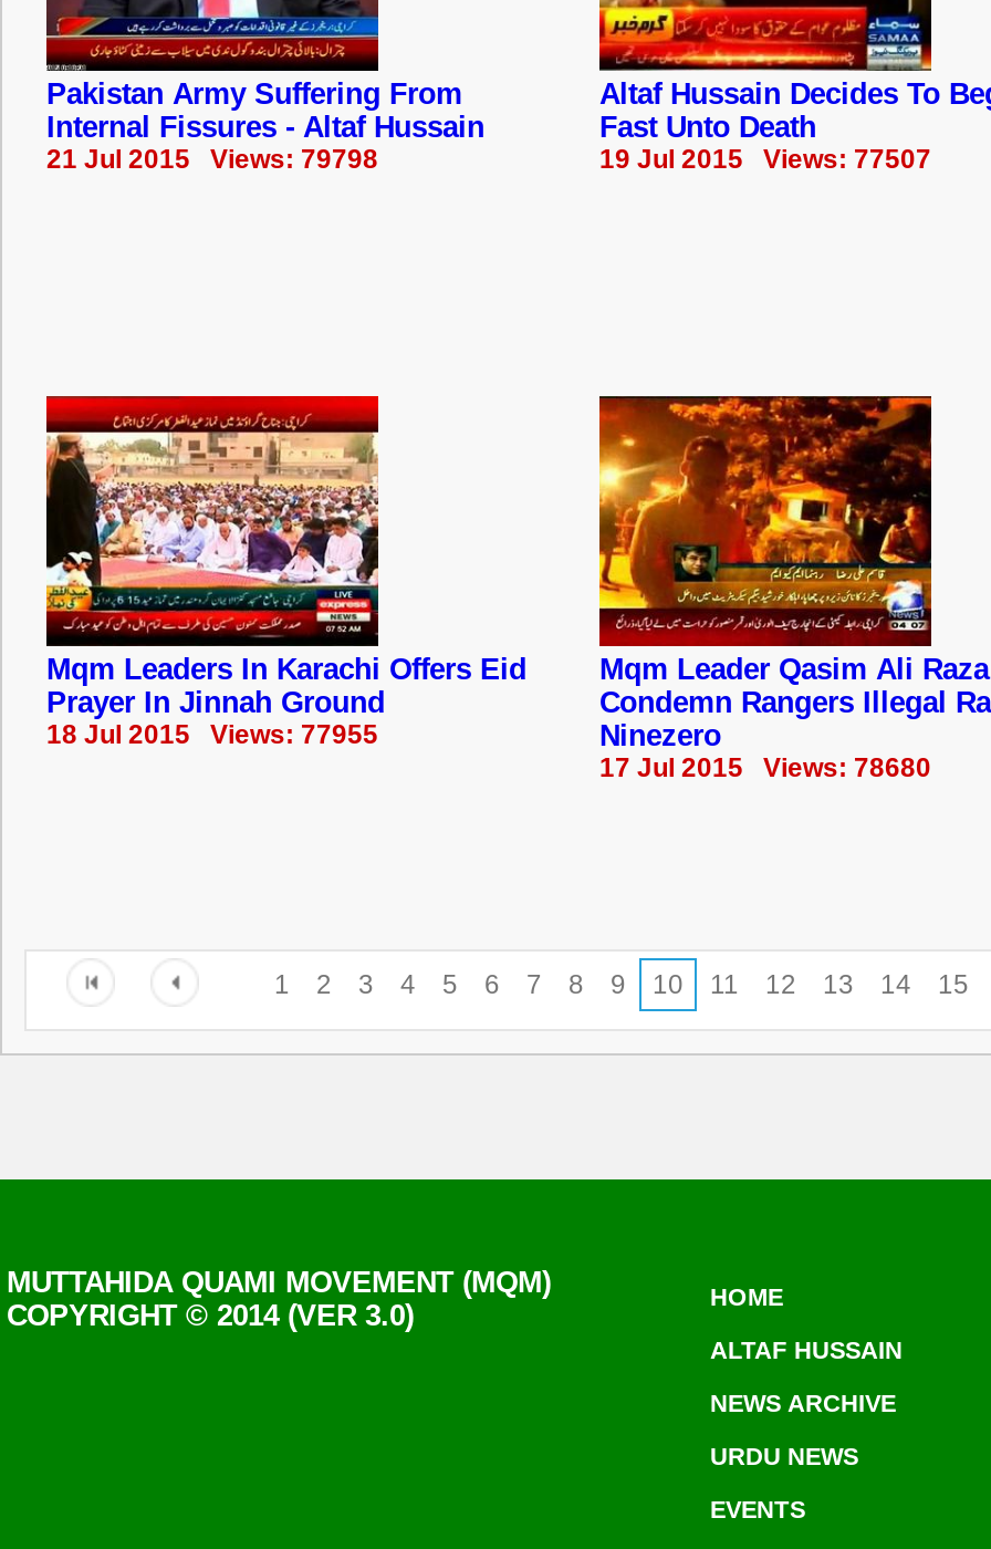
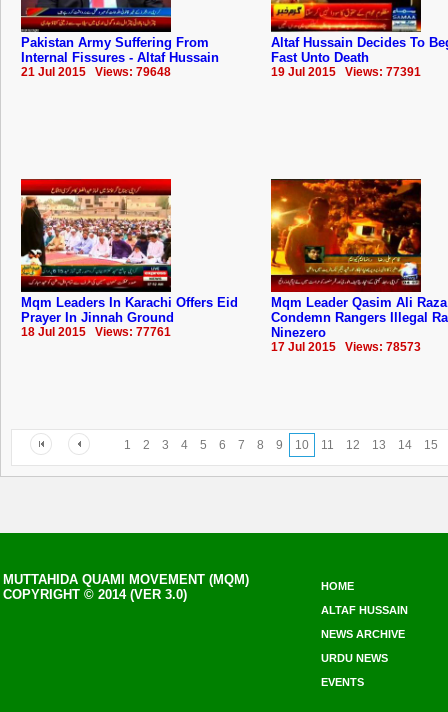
[46,143,378,174] 21 Jul 2015 Views: 79798 -> [21,64,171,78] 21 Jul 2015 Views: 79648
[599,143,931,174] 19 Jul 2015 Views: 77507 -> [271,64,421,78] 19 Jul 2015 Views: 77391
[46,718,378,749] 18 Jul 2015 Views: 77955 -> [21,324,171,338] 18 Jul 2015 Views: 77761
[599,751,931,782] 17 Jul 2015 Views: 78680 -> [271,339,421,353] 17 Jul 2015 Views: 78573

